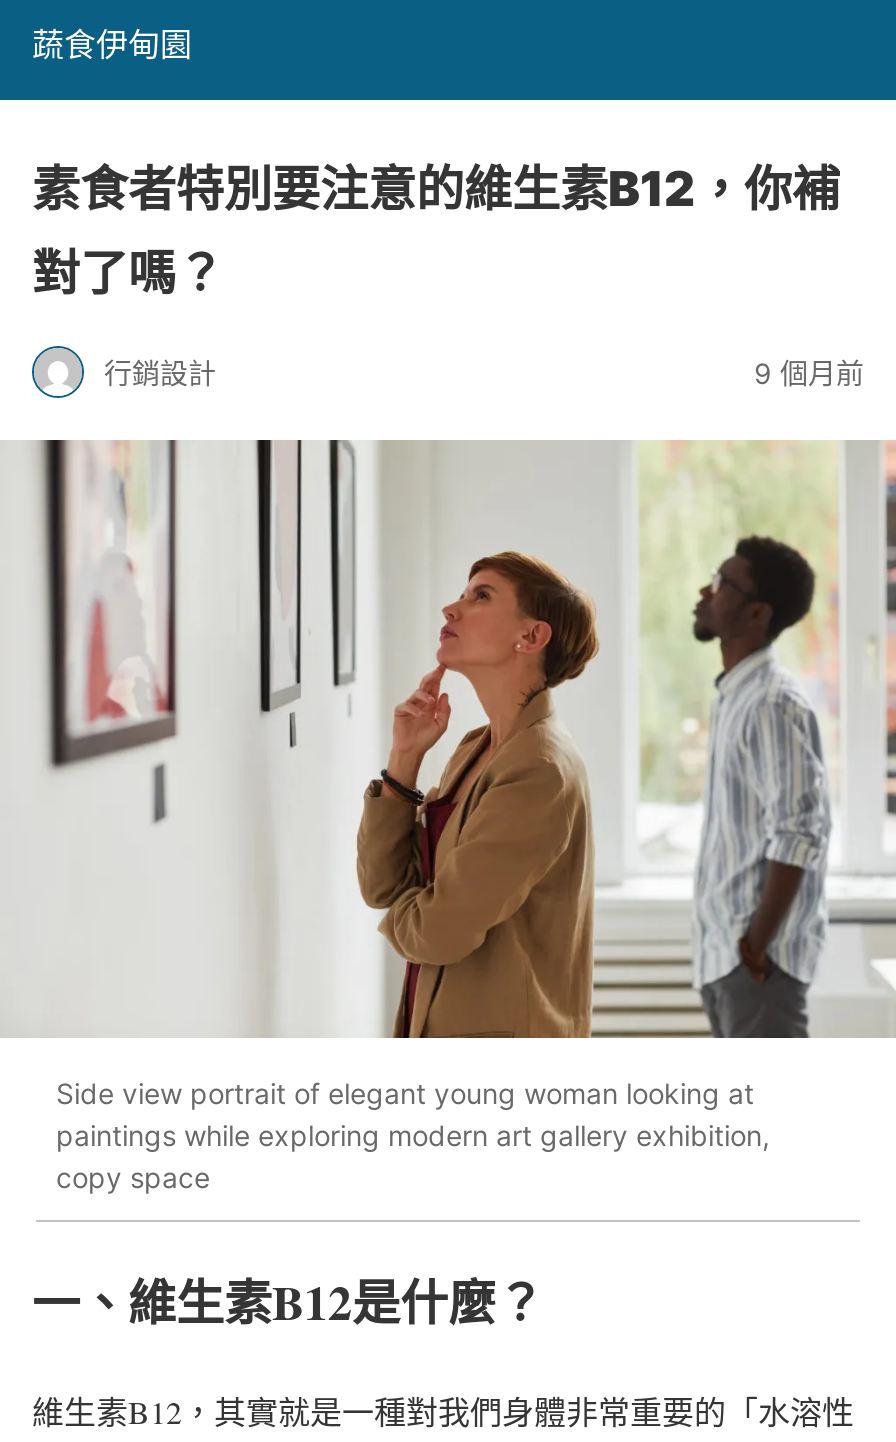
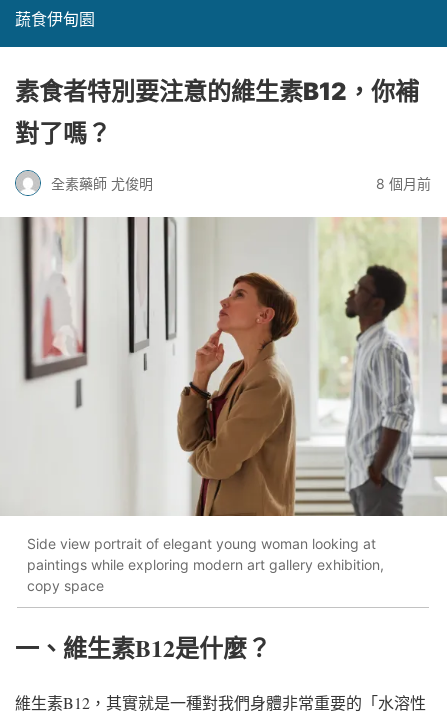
[104,355,864,389] 行銷設計 | 9 個月前 -> [51,174,431,191] 全素藥師 尤俊明 | 8 個月前

